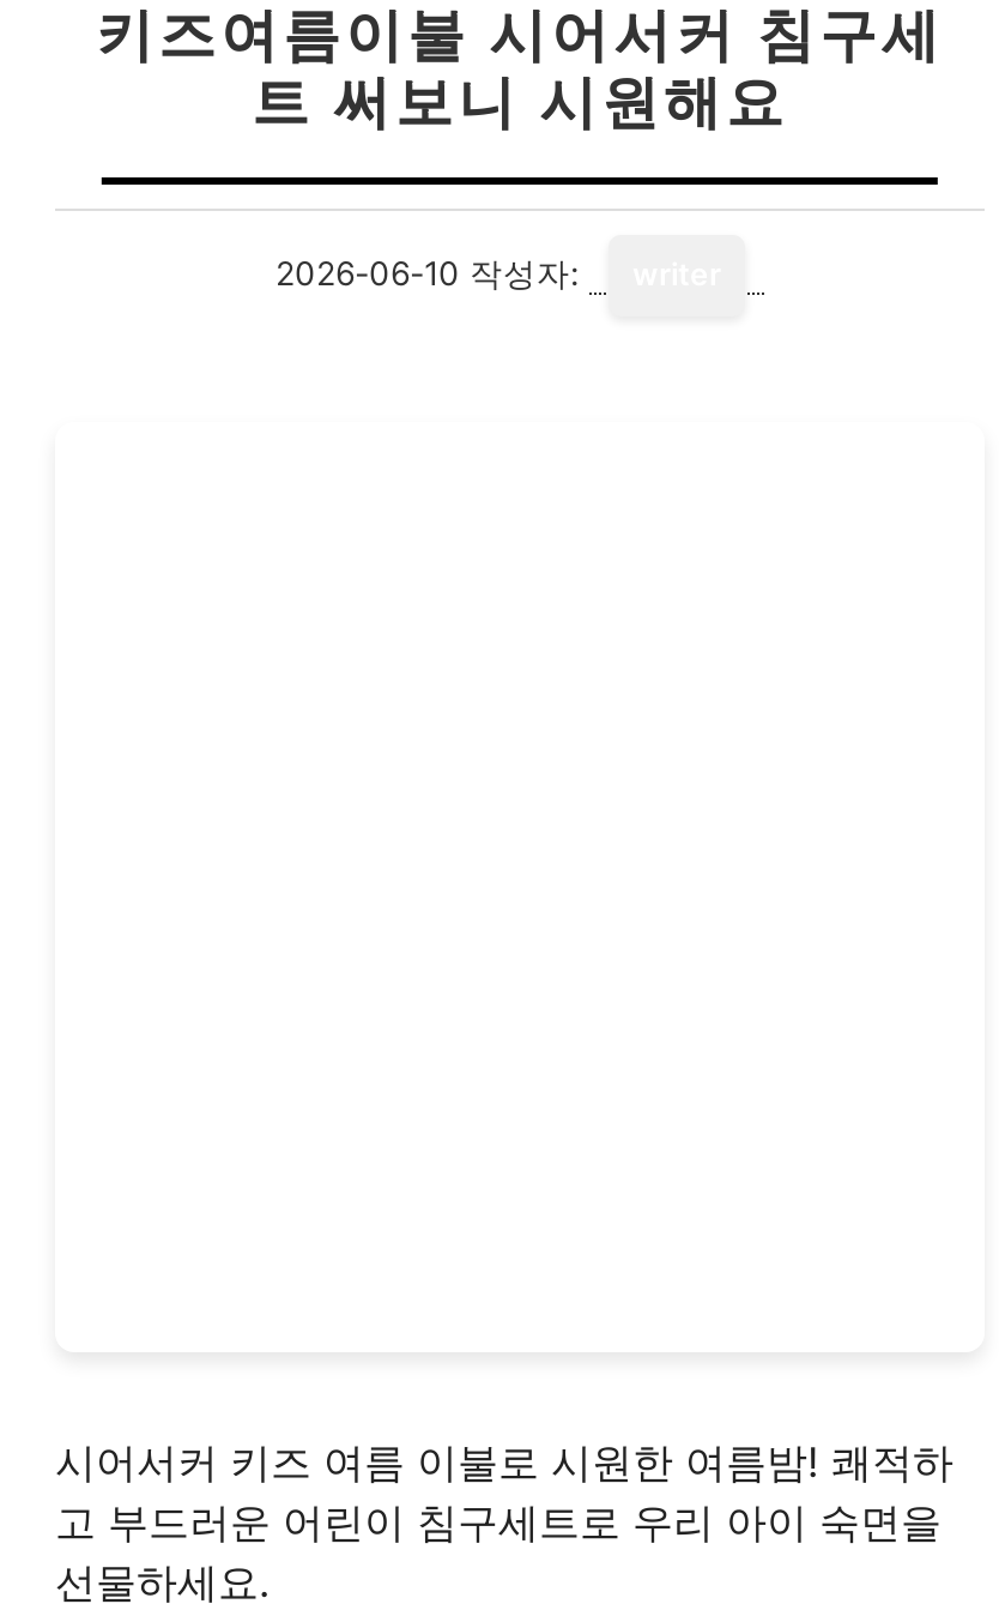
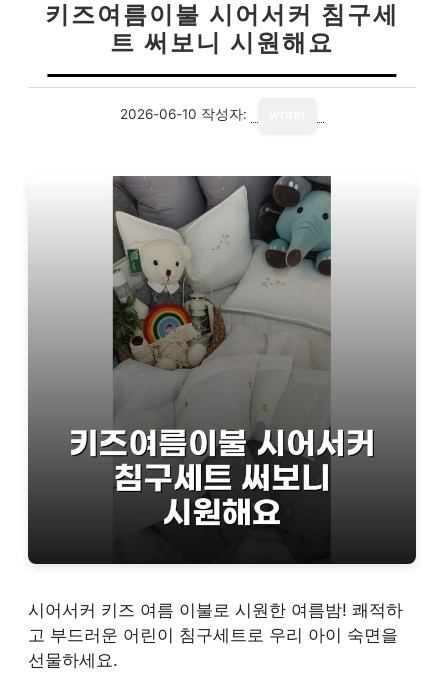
none -> [27,175,417,565] [image]

